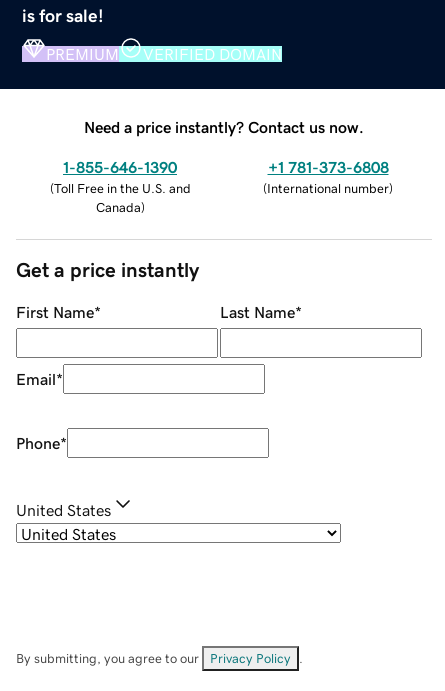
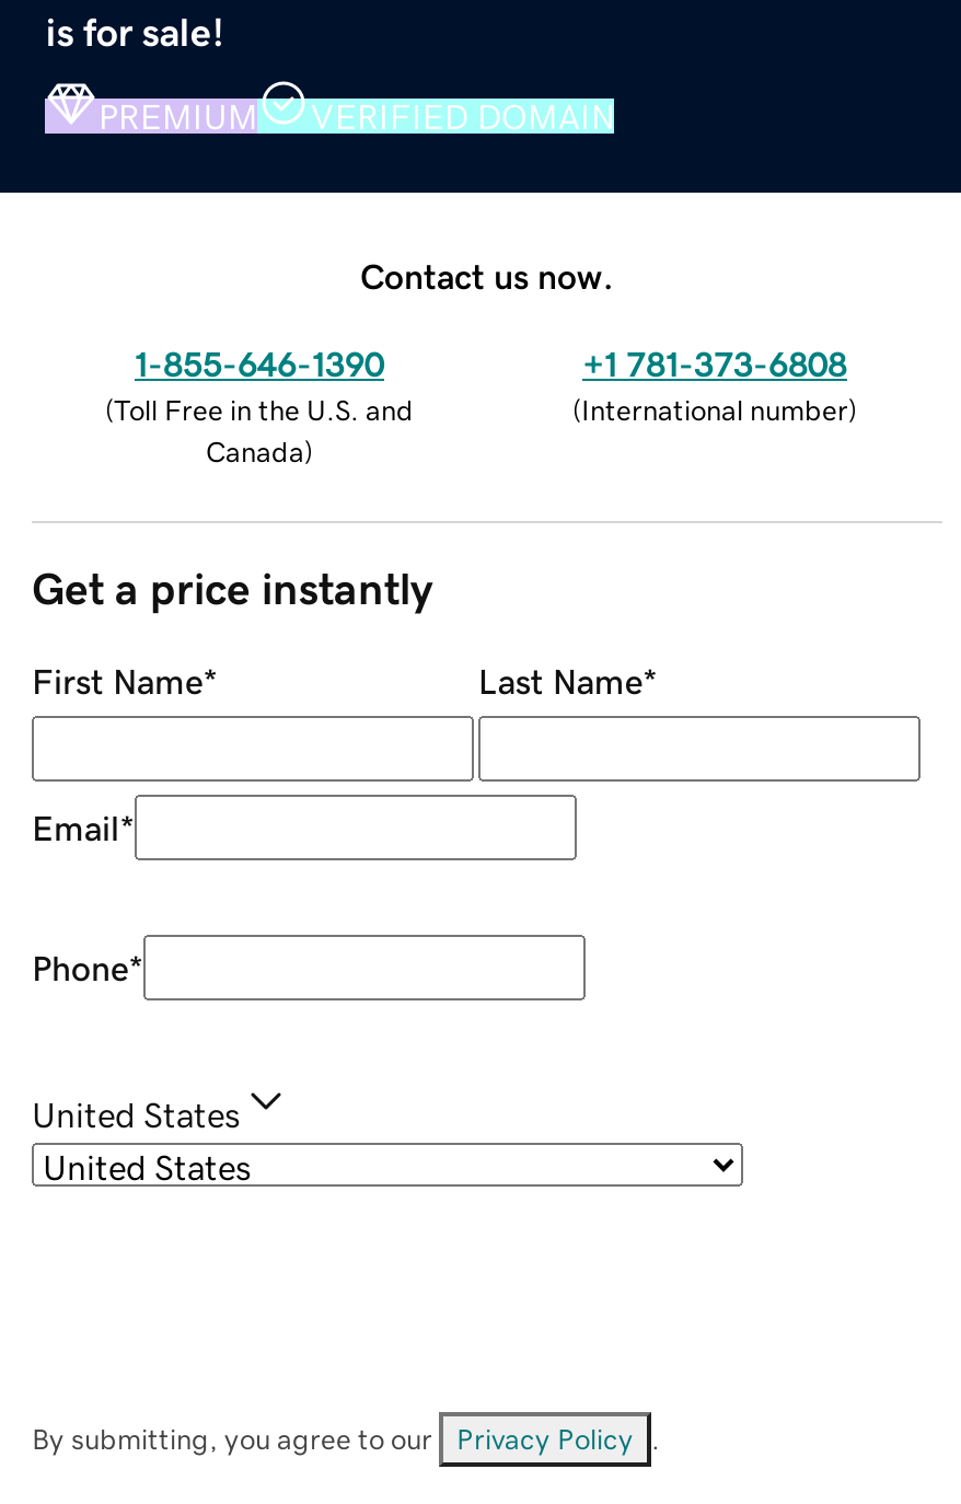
[84,119,364,135] Need a price instantly? Contact us now. -> [360,257,614,292] Contact us now.

